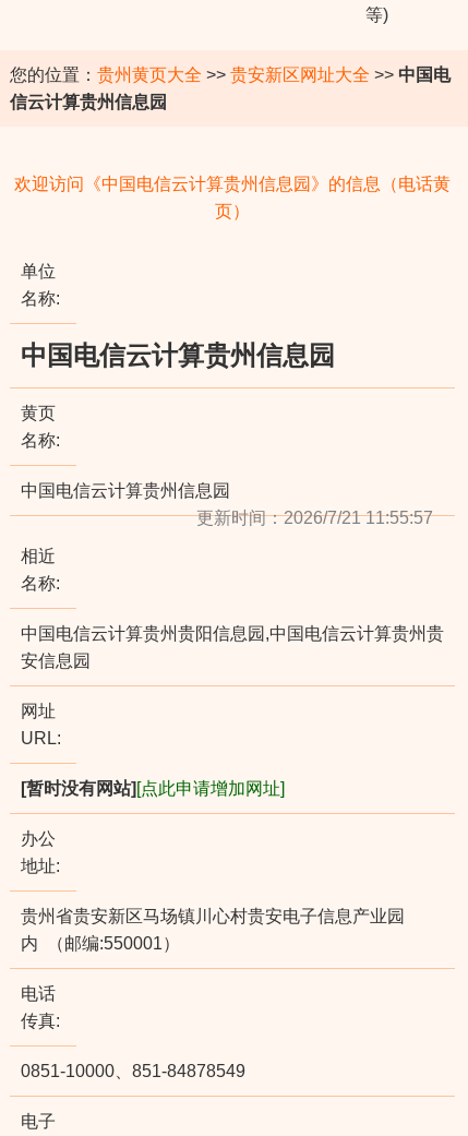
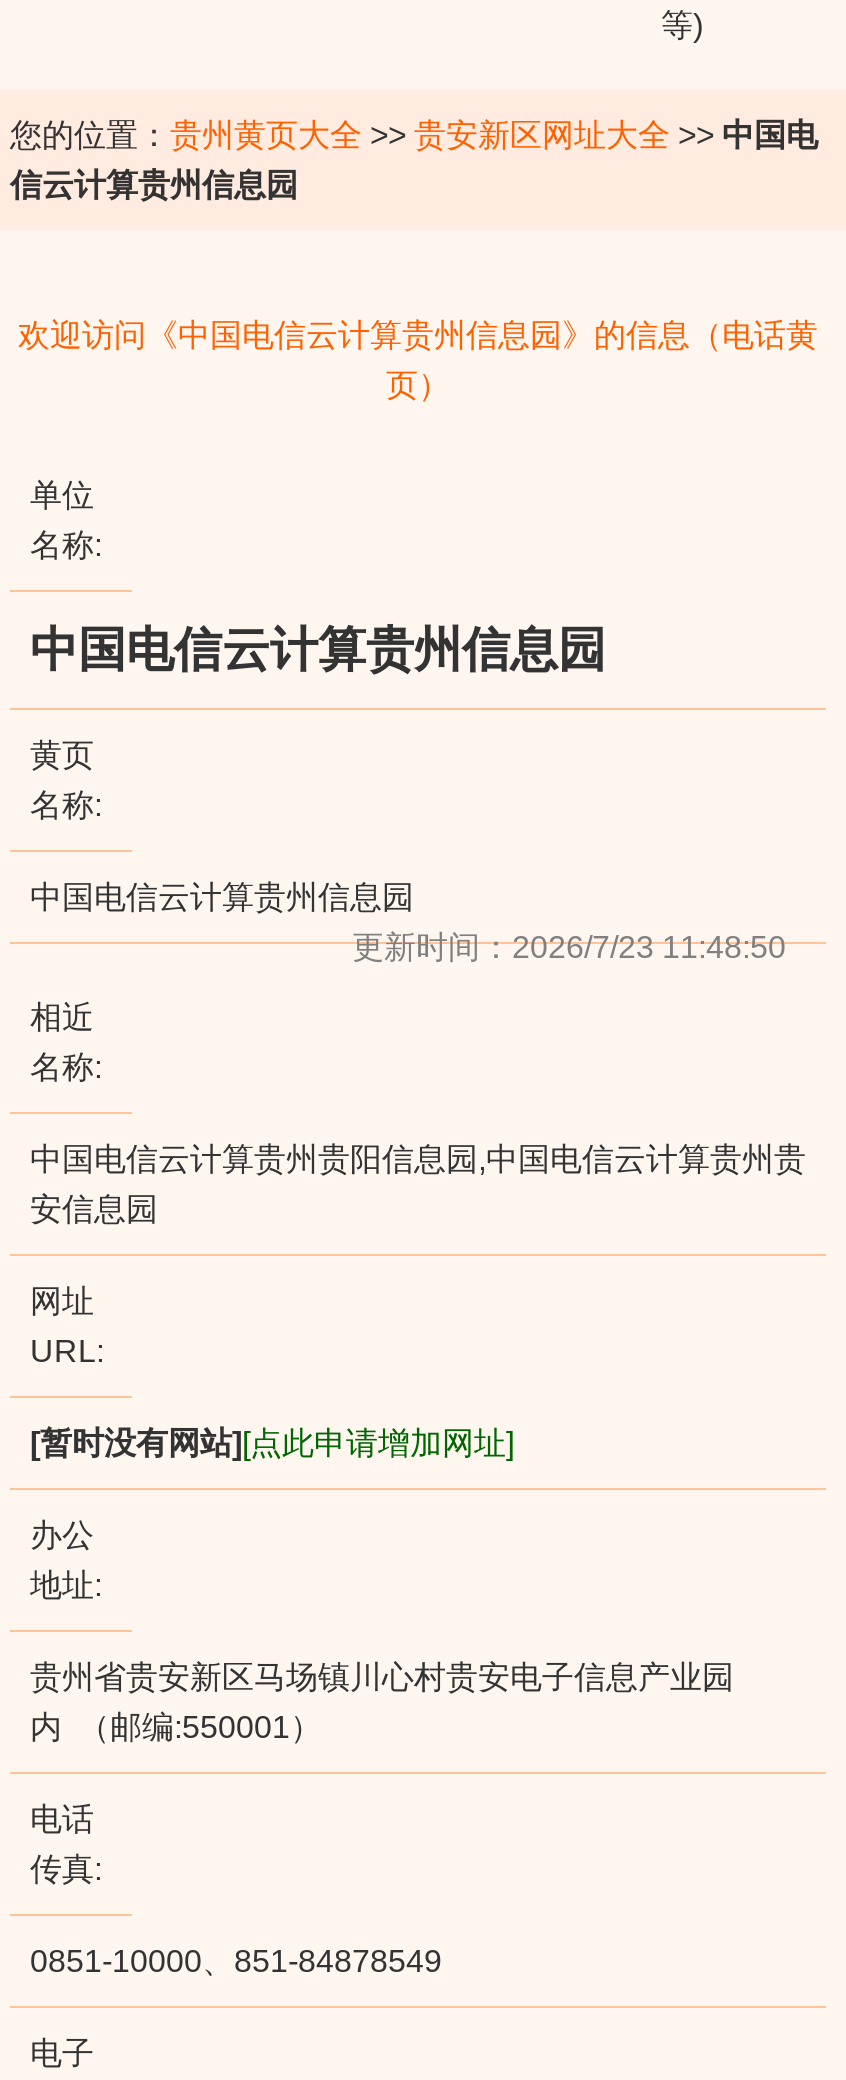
[196,509,433,528] 更新时间：2026/7/21 11:55:57 -> [352,931,786,965] 更新时间：2026/7/23 11:48:50

